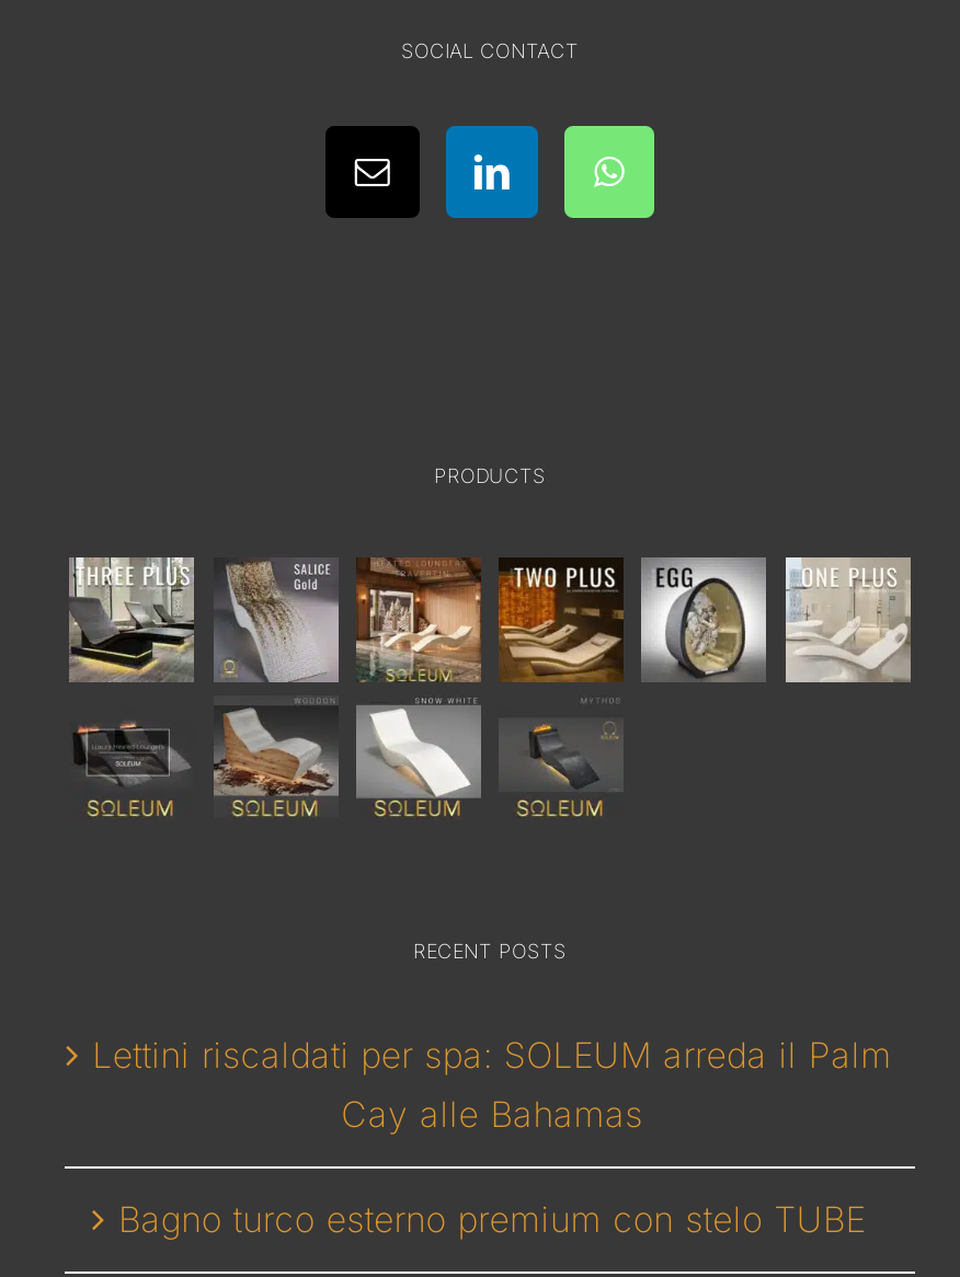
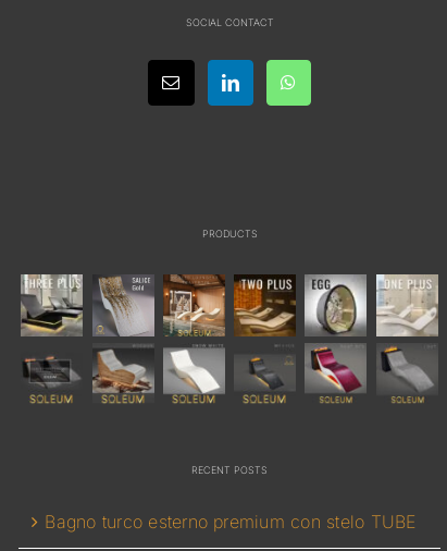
none -> [305,343,367,404] [image]
none -> [377,345,437,404] [image]
[92,1033,892,1136] Lettini riscaldati per spa: SOLEUM arreda il Palm | Cay alle Bahamas -> none

